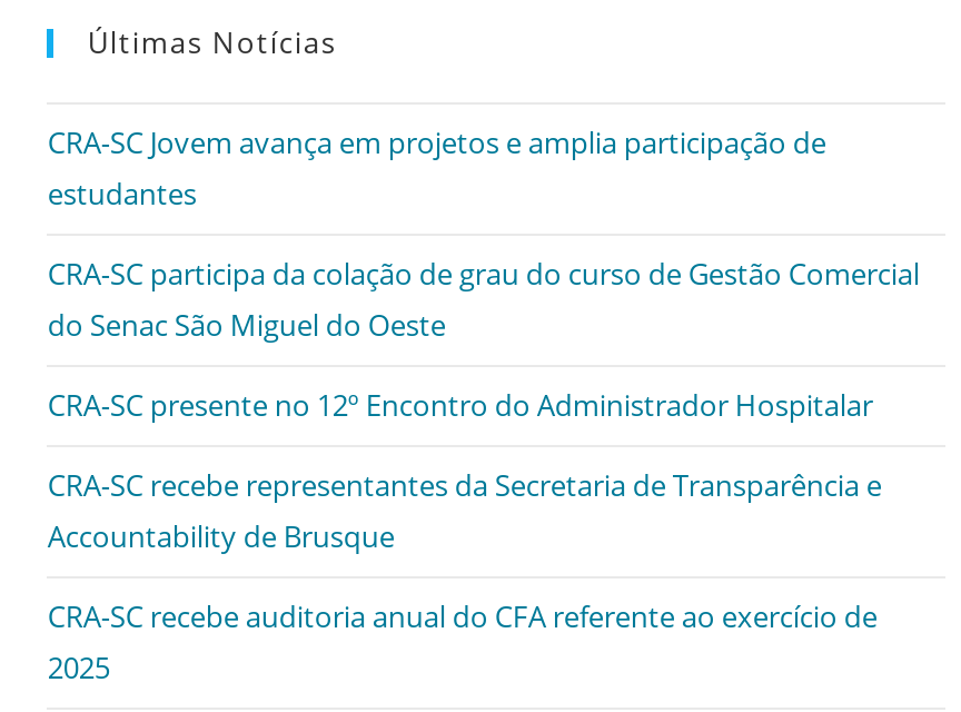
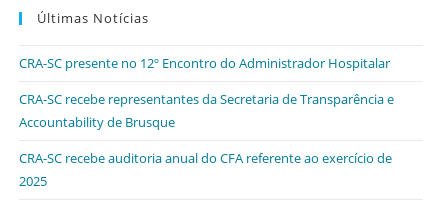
[48,123,920,346] CRA-SC Jovem avança em projetos e amplia participação de | estudantes | CRA-SC participa da colação de grau do curso de Gestão Comercial | do Senac São Miguel do Oeste -> none

